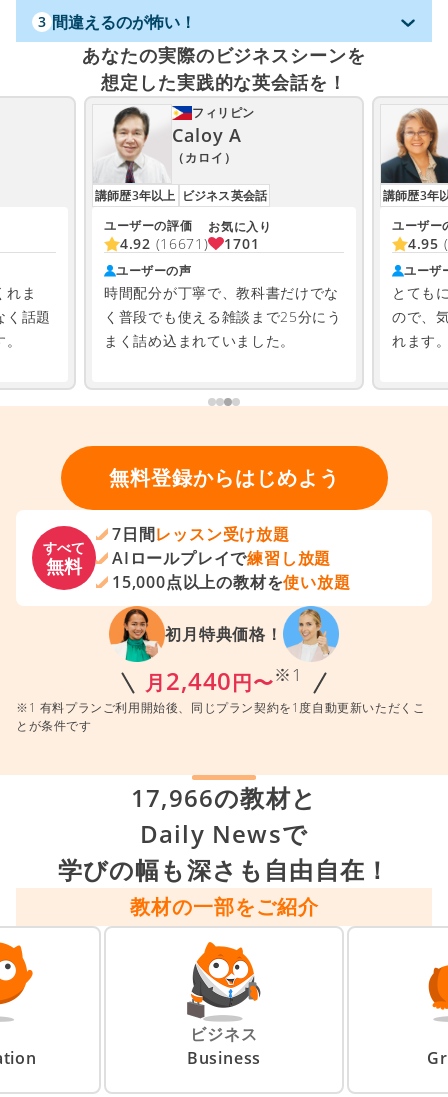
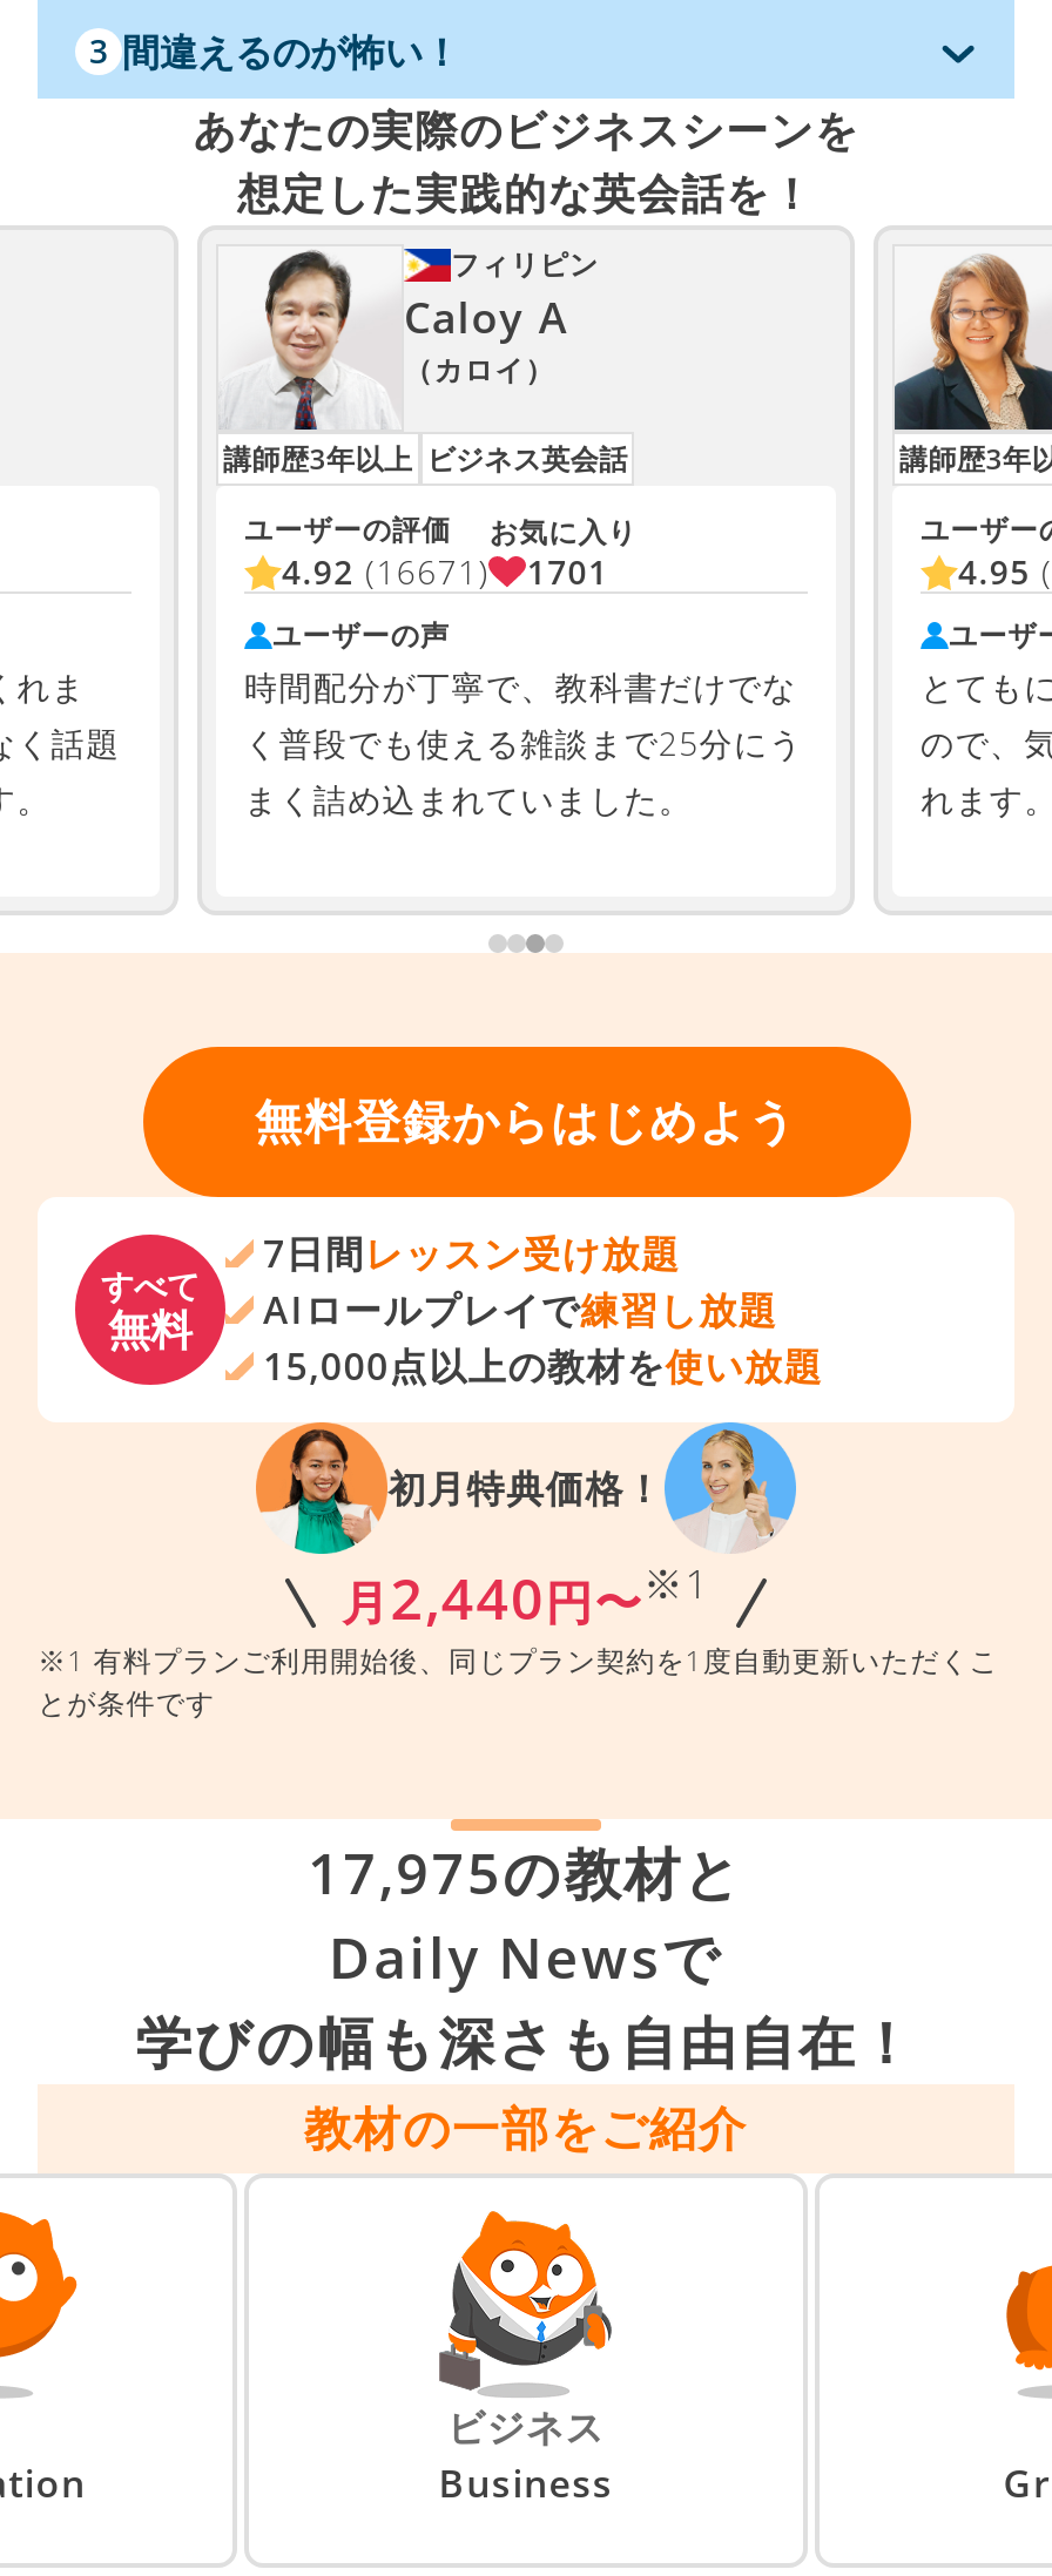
[131,781,317,814] 17,966の教材と -> [308,1833,744,1911] 17,975の教材と

